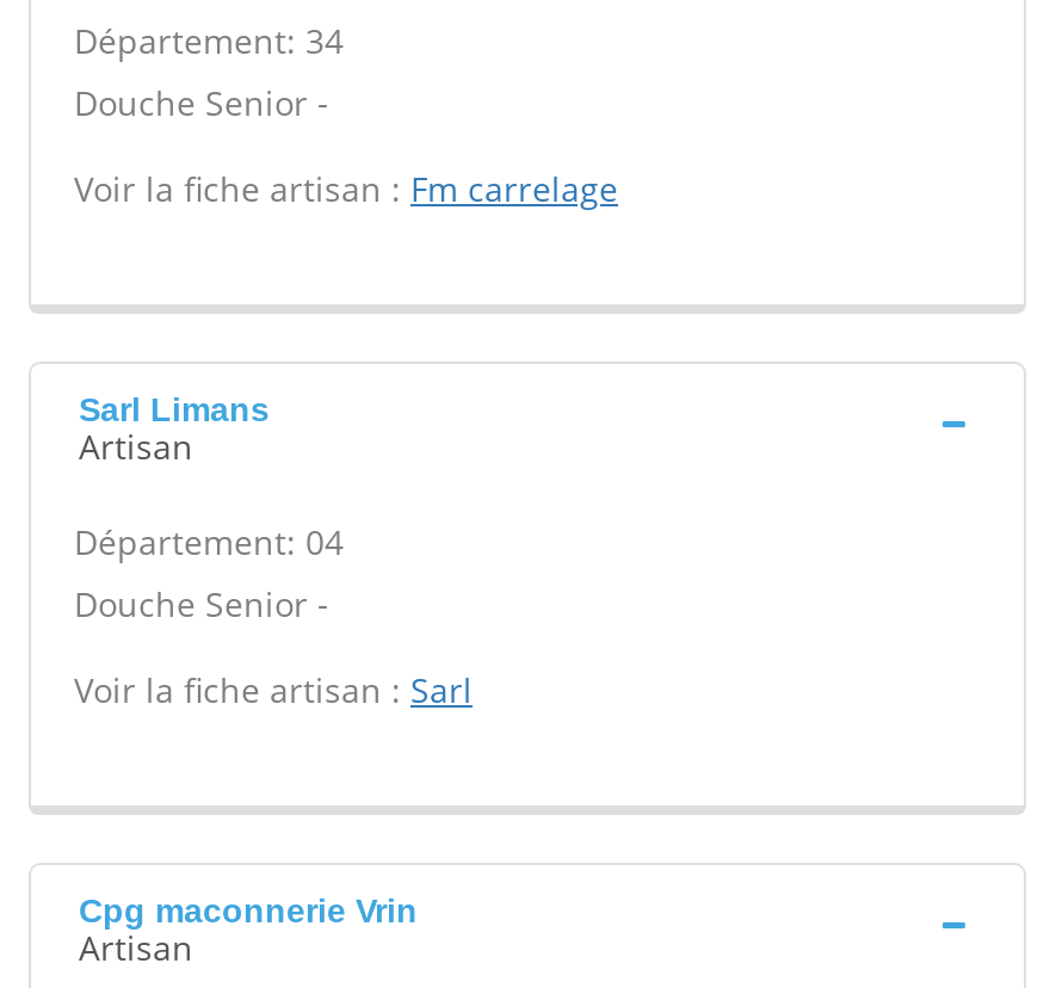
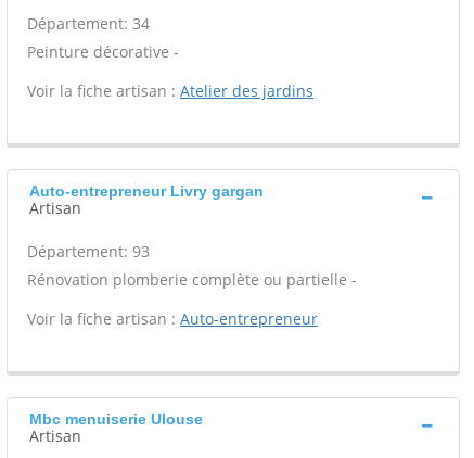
[74,80,329,125] Douche Senior - -> [27,41,179,62] Peinture décorative -
[74,166,618,211] Voir la fiche artisan : Fm carrelage -> [27,80,313,101] Voir la fiche artisan : Atelier des jardins
[79,390,270,428] Sarl Limans -> [29,182,264,200] Auto-entrepreneur Livry gargan
[74,519,344,626] Département: 04 | Douche Senior - -> [27,241,357,290] Département: 93 | Rénovation plomberie complète ou partielle -
[74,667,473,712] Voir la fiche artisan : Sarl -> [27,308,318,329] Voir la fiche artisan : Auto-entrepreneur
[79,891,418,930] Cpg maconnerie Vrin -> [29,410,203,428] Mbc menuiserie Ulouse

